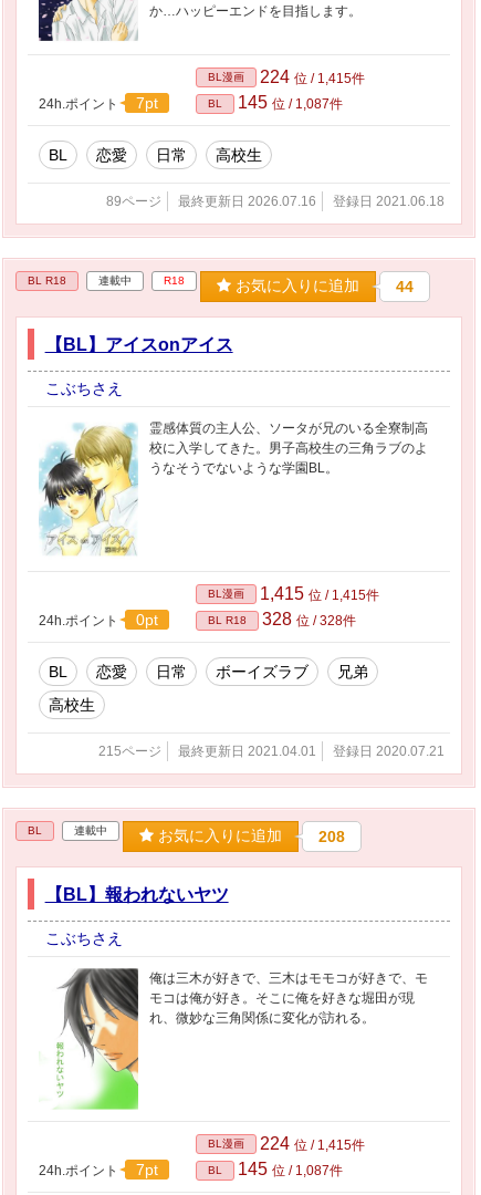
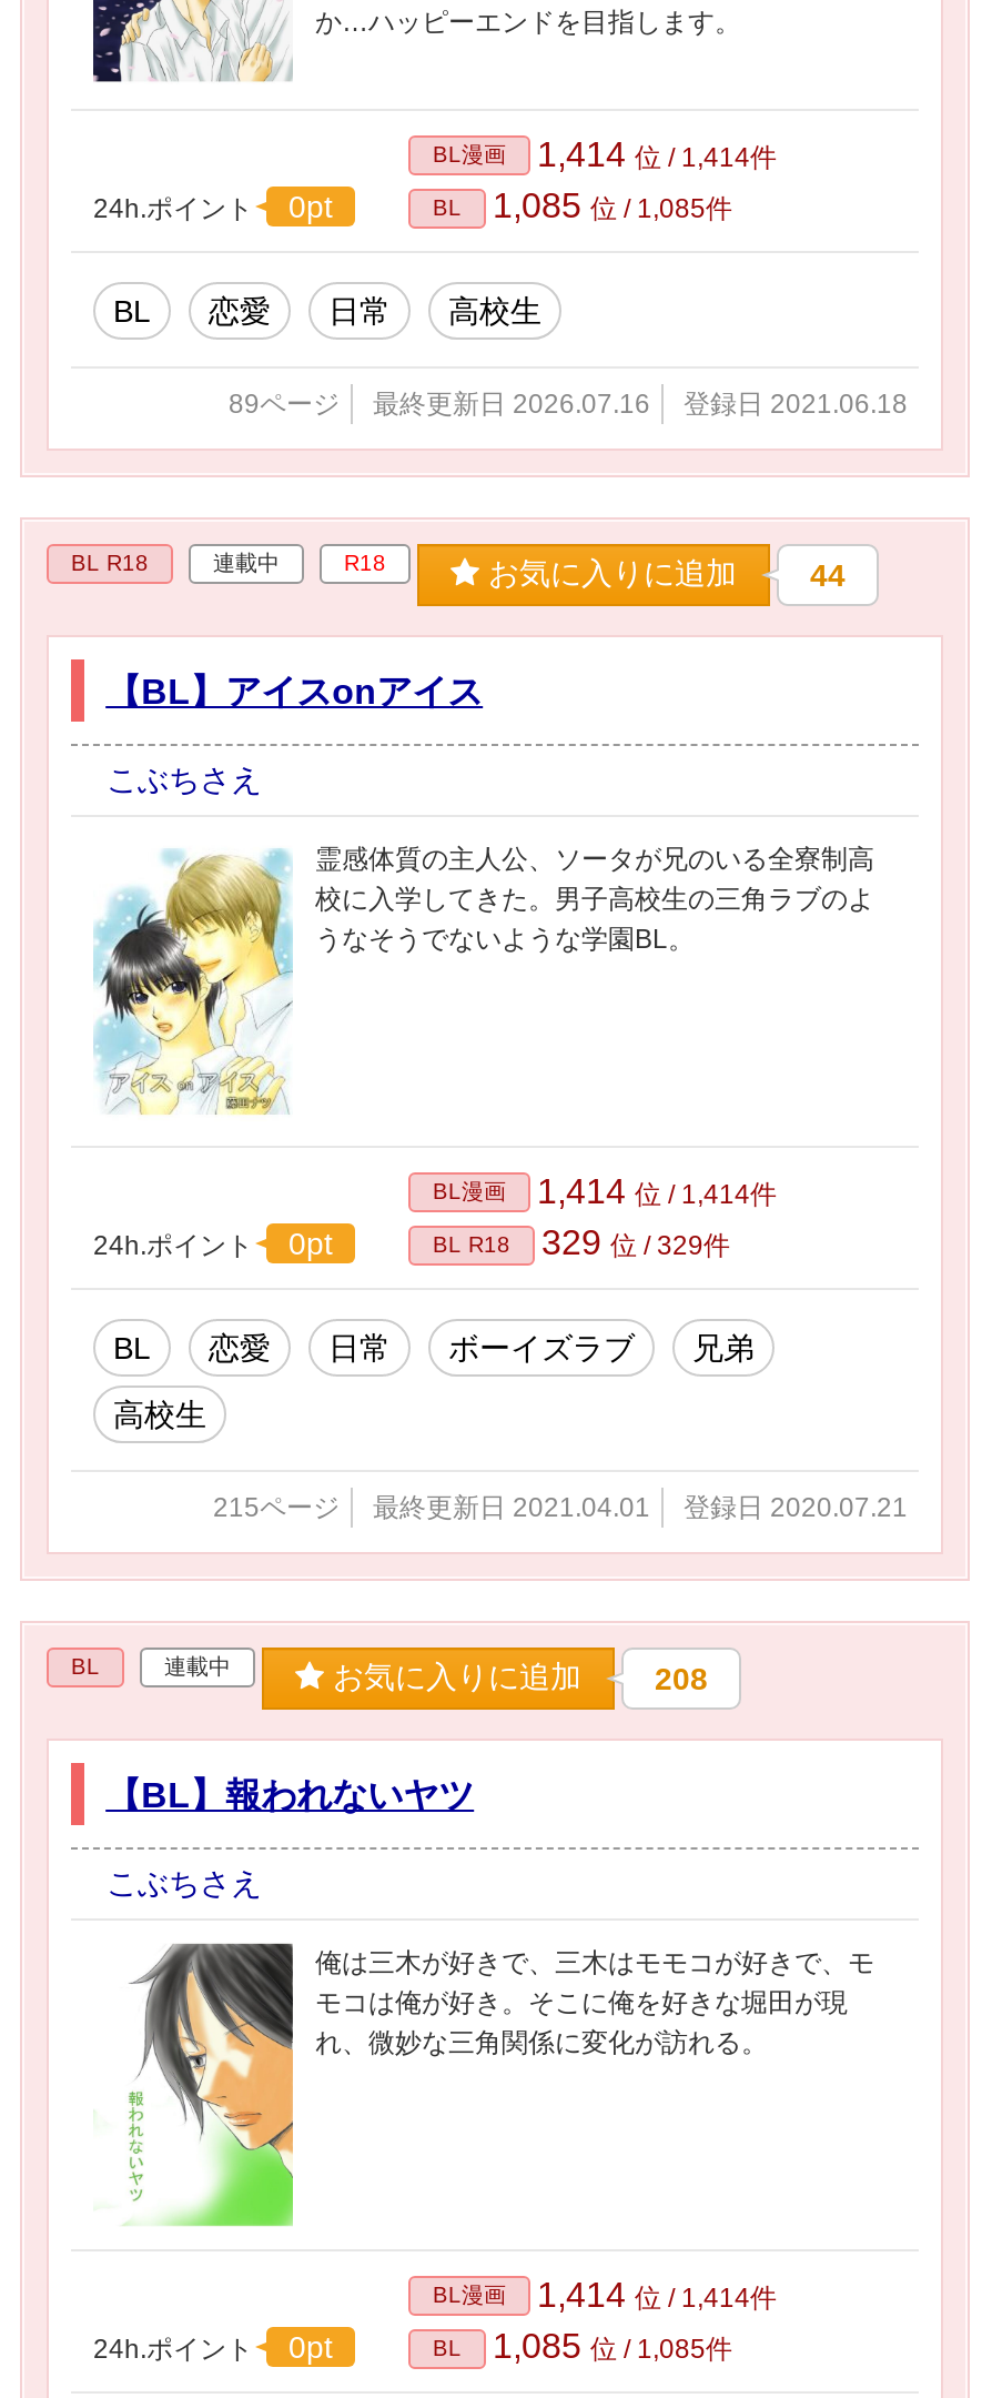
[208,67,365,86] BL漫画 224位 / 1,415件 -> [433,135,777,172] BL漫画 1,414位 / 1,414件
[39,94,158,111] 24h.ポイント 7pt -> [93,188,333,223] 24h.ポイント 0pt
[208,93,343,111] BL 145位 / 1,087件 -> [433,186,732,223] BL 1,085位 / 1,085件
[208,584,379,602] BL漫画 1,415位 / 1,415件 -> [433,1171,777,1209] BL漫画 1,414位 / 1,414件
[208,609,356,628] BL R18 328位 / 328件 -> [433,1222,730,1260] BL R18 329位 / 329件
[208,1134,365,1152] BL漫画 224位 / 1,415件 -> [433,2275,777,2313] BL漫画 1,414位 / 1,414件
[39,1160,158,1178] 24h.ポイント 7pt -> [93,2328,333,2364] 24h.ポイント 0pt
[208,1159,343,1178] BL 145位 / 1,087件 -> [433,2326,732,2364] BL 1,085位 / 1,085件

